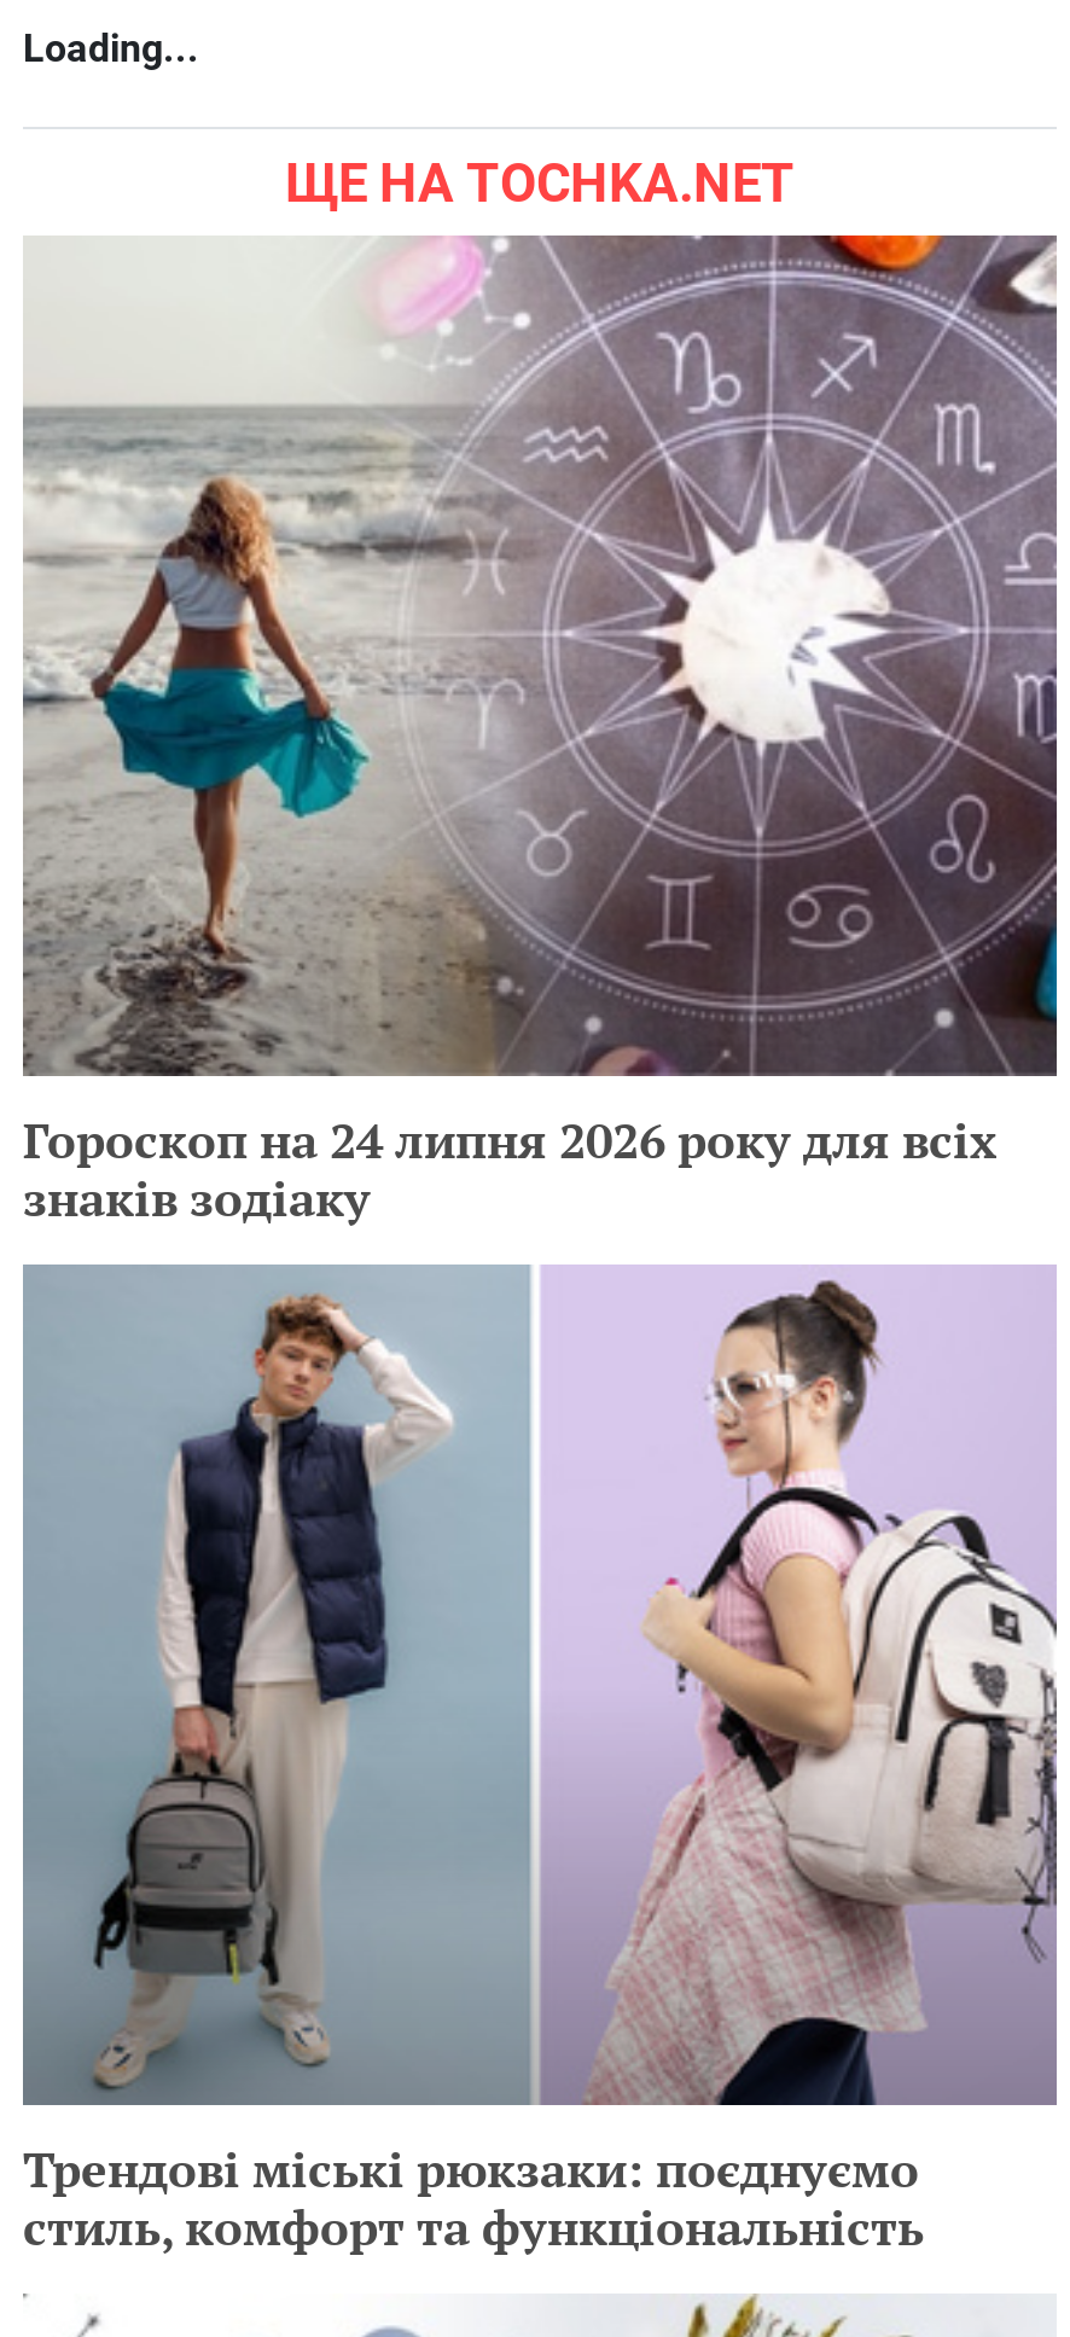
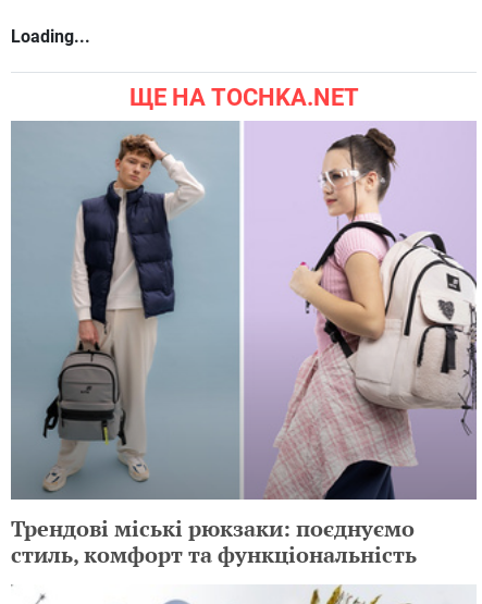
[23,233,1059,1230] [image] | Гороскоп на 24 липня 2026 року для всіх | знаків зодіаку -> none

